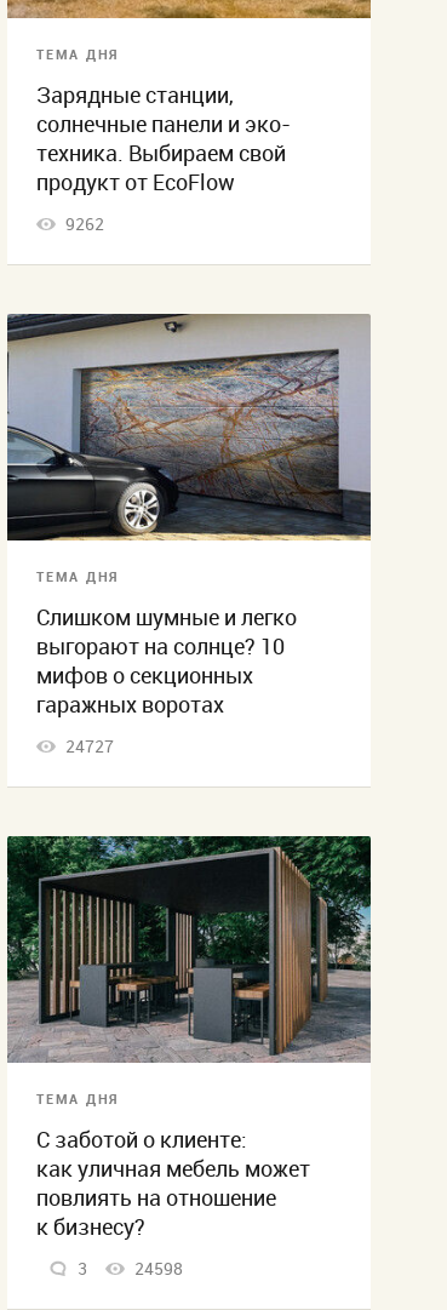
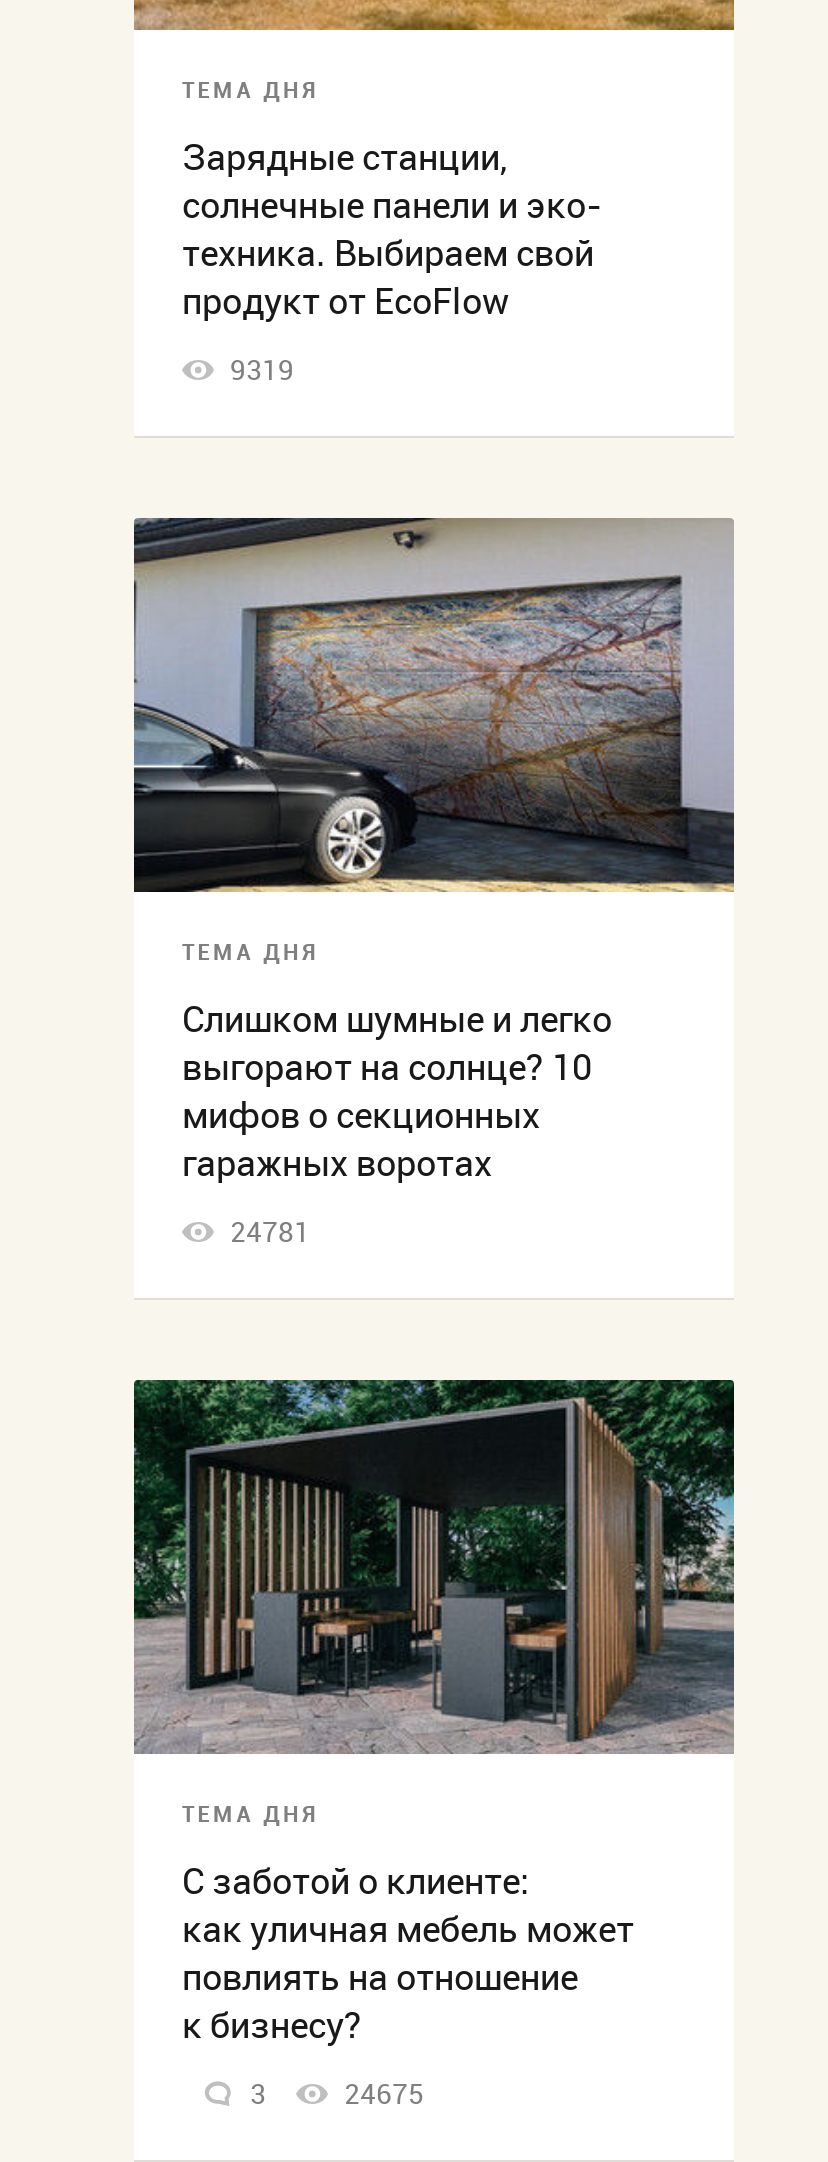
[65,214,104,234] 9262 -> [230,354,294,386] 9319
[65,737,114,756] 24727 -> [230,1216,310,1248] 24781
[134,1259,183,1278] 24598 -> [344,2078,424,2110] 24675

